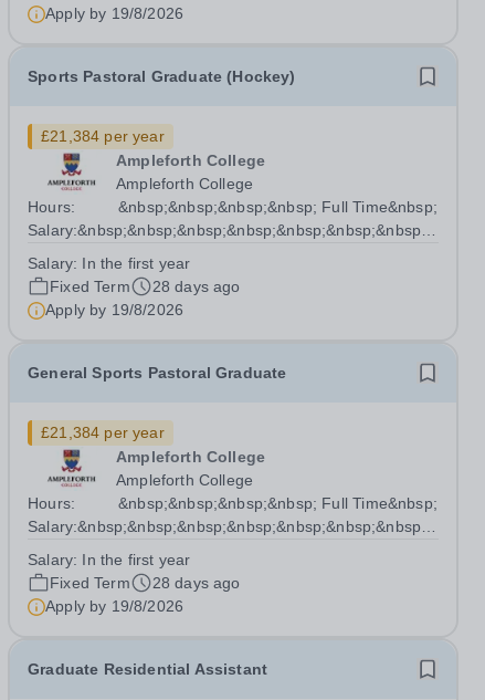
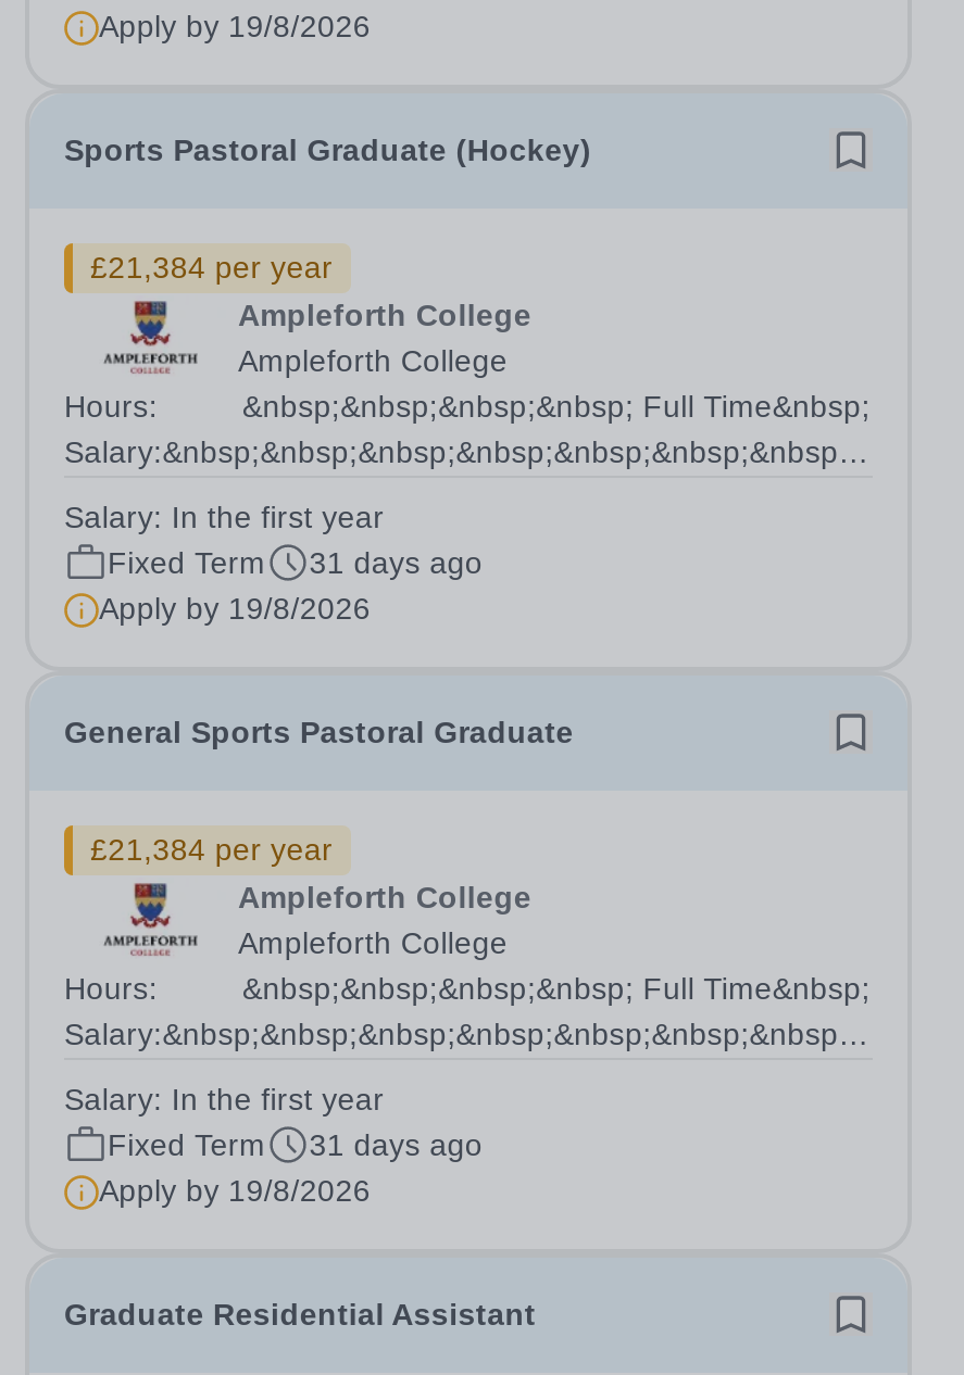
[50,278,240,295] Fixed Term 28 days ago -> [108,545,483,580] Fixed Term 31 days ago
[50,574,240,592] Fixed Term 28 days ago -> [108,1127,483,1162] Fixed Term 31 days ago

